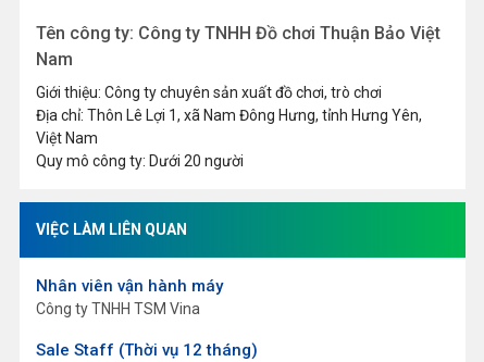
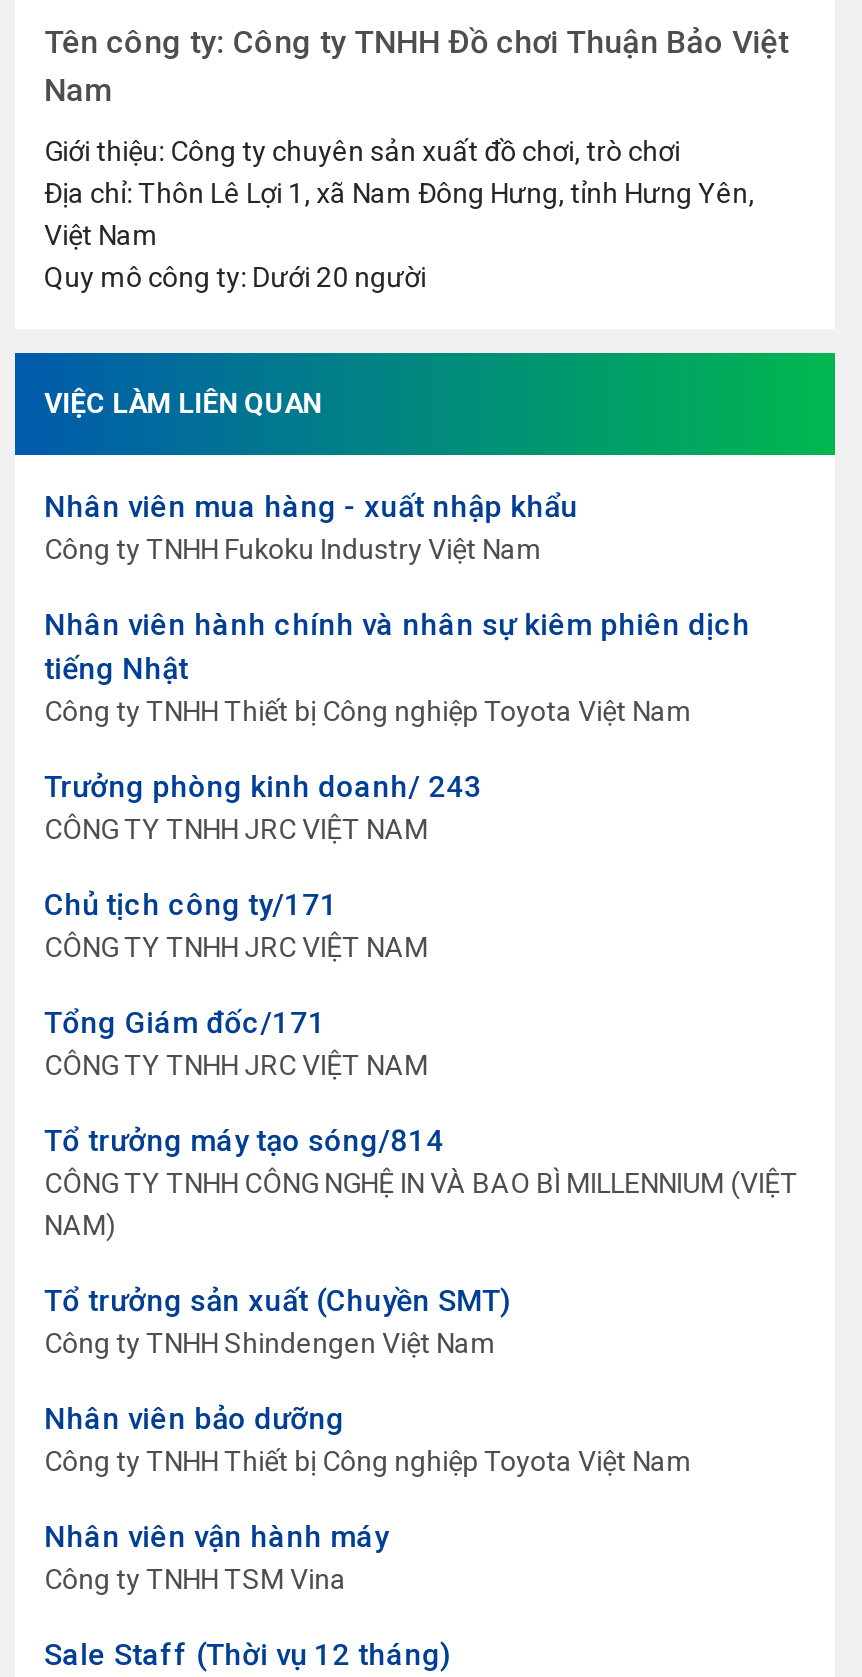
none -> [44,489,798,1477] Nhân viên mua hàng - xuất nhập khẩu | Công ty TNHH Fukoku Industry Việt Nam | Nhân viên hành chính và nhân sự kiêm phiên dịch | tiếng Nhật | Công ty TNHH Thiết bị Công nghiệp Toyota Việt Nam | Trưởng phòng kinh doanh/ 243 | CÔNG TY TNHH JRC VIỆT NAM | Chủ tịch công ty/171 | CÔNG TY TNHH JRC VIỆT NAM | Tổng Giám đốc/171 | CÔNG TY TNHH JRC VIỆT NAM | Tổ trưởng máy tạo sóng/814 | CÔNG TY TNHH CÔNG NGHỆ IN VÀ BAO BÌ MILLENNIUM (VIỆT | NAM) | Tổ trưởng sản xuất (Chuyền SMT) | Công ty TNHH Shindengen Việt Nam | Nhân viên bảo dưỡng | Công ty TNHH Thiết bị Công nghiệp Toyota Việt Nam

